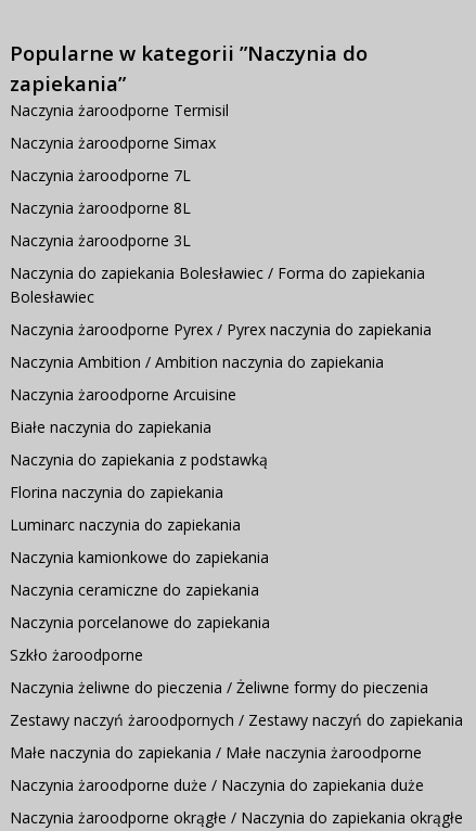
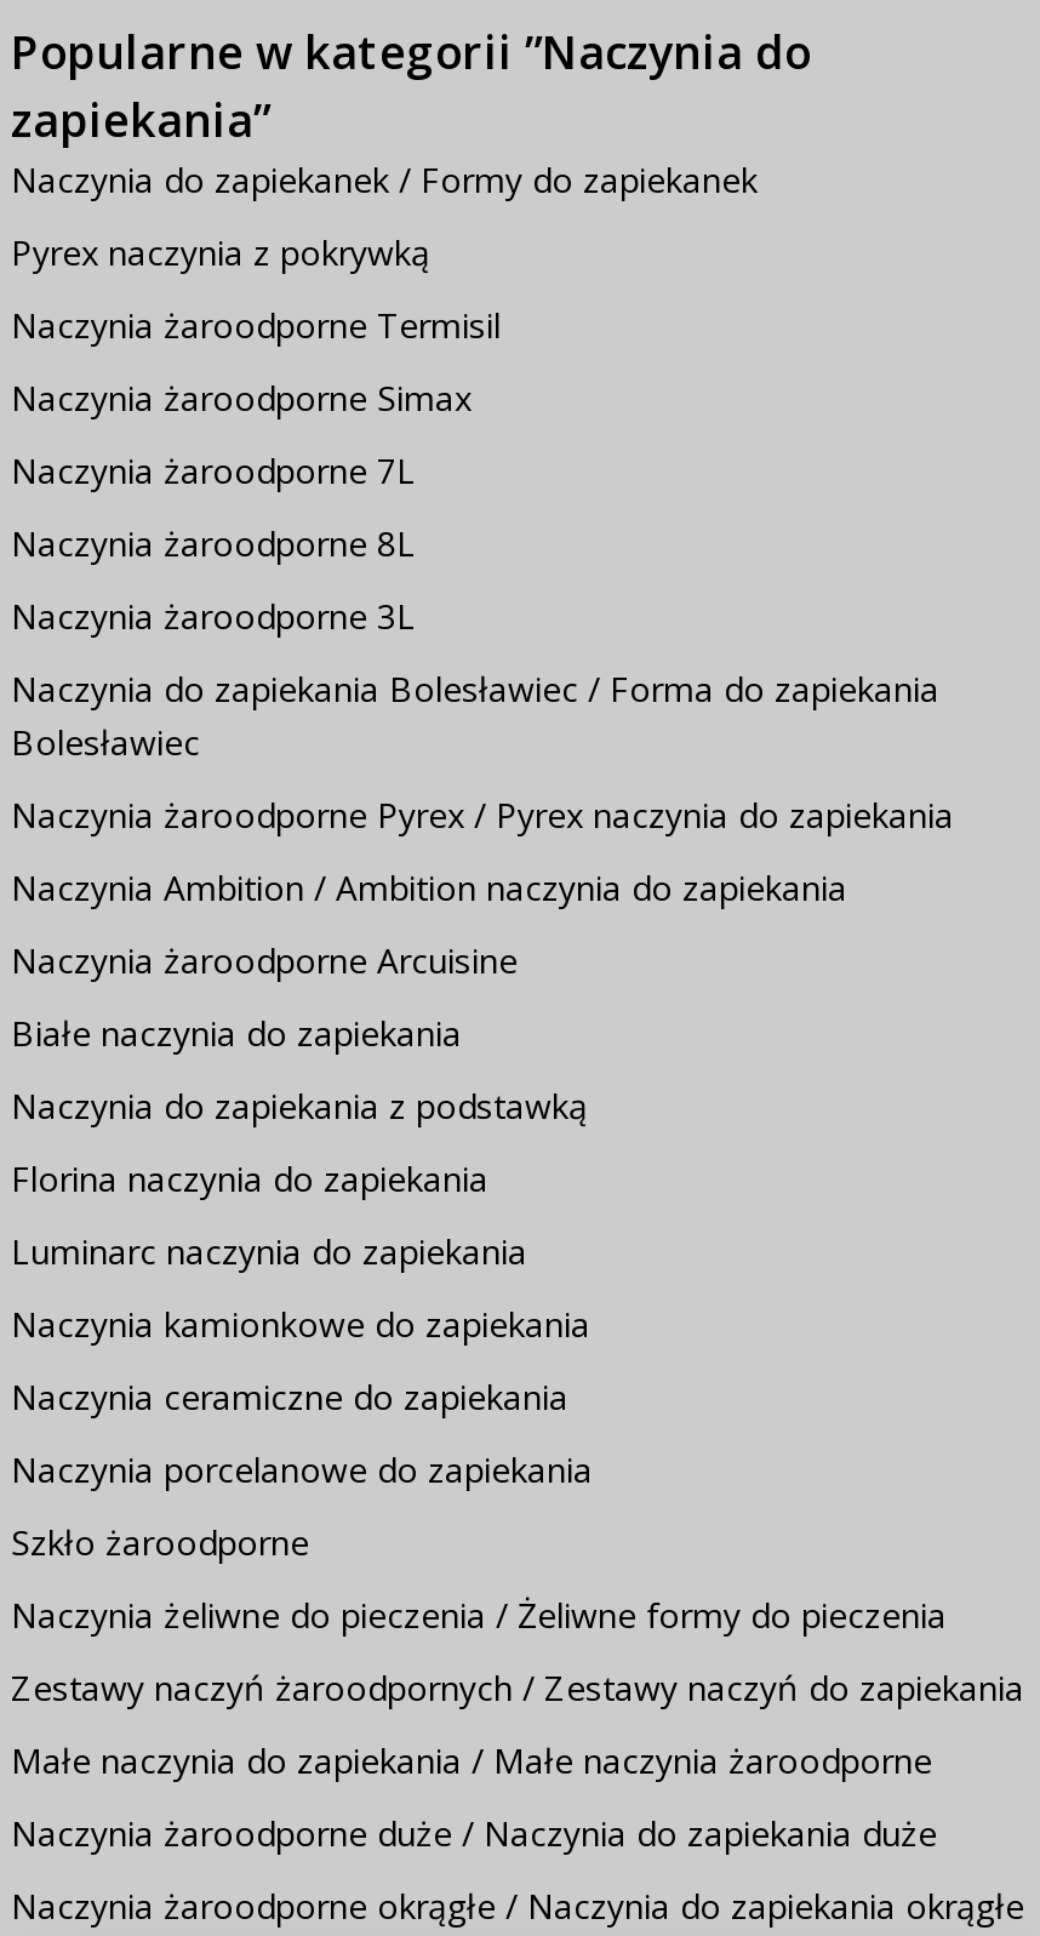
none -> [11,157,758,276] Naczynia do zapiekanek / Formy do zapiekanek | Pyrex naczynia z pokrywką

